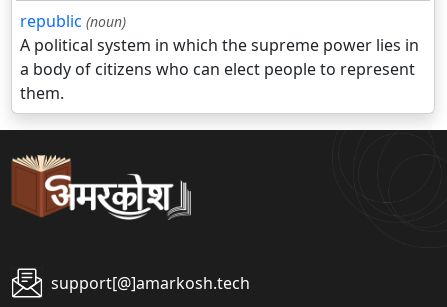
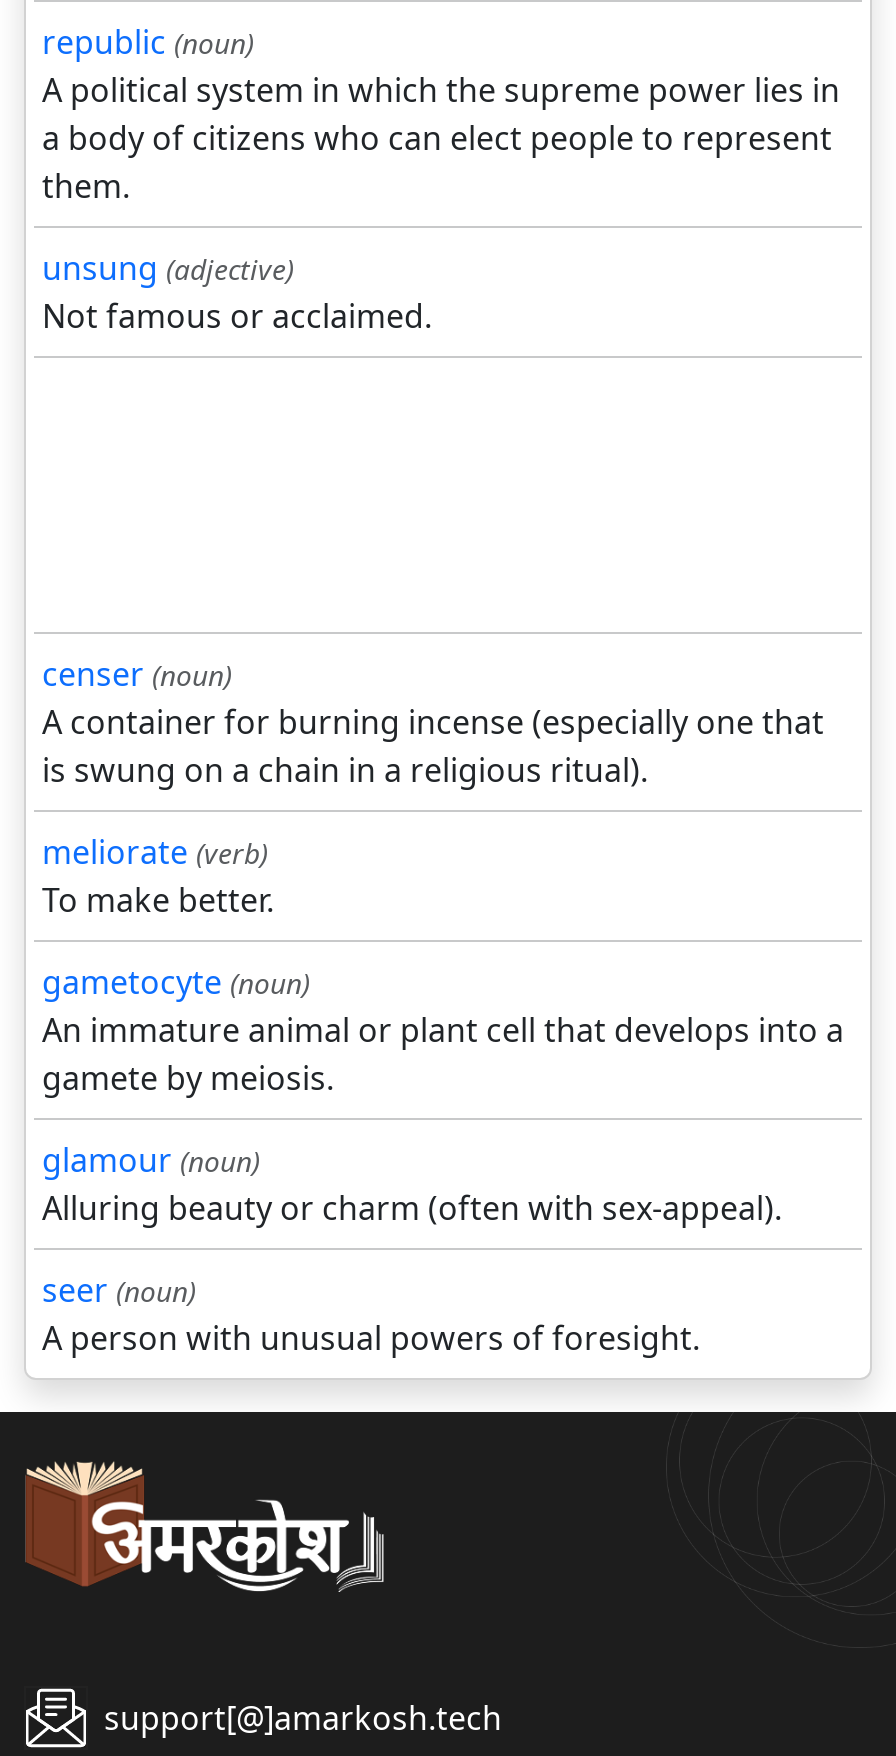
none -> [42,246,432,338] unsung (adjective) | Not famous or acclaimed.
none -> [42,652,844,1360] censer (noun) | A container for burning incense (especially one that | is swung on a chain in a religious ritual). | meliorate (verb) | To make better. | gametocyte (noun) | An immature animal or plant cell that develops into a | gamete by meiosis. | glamour (noun) | Alluring beauty or charm (often with sex-appeal). | seer (noun) | A person with unusual powers of foresight.

